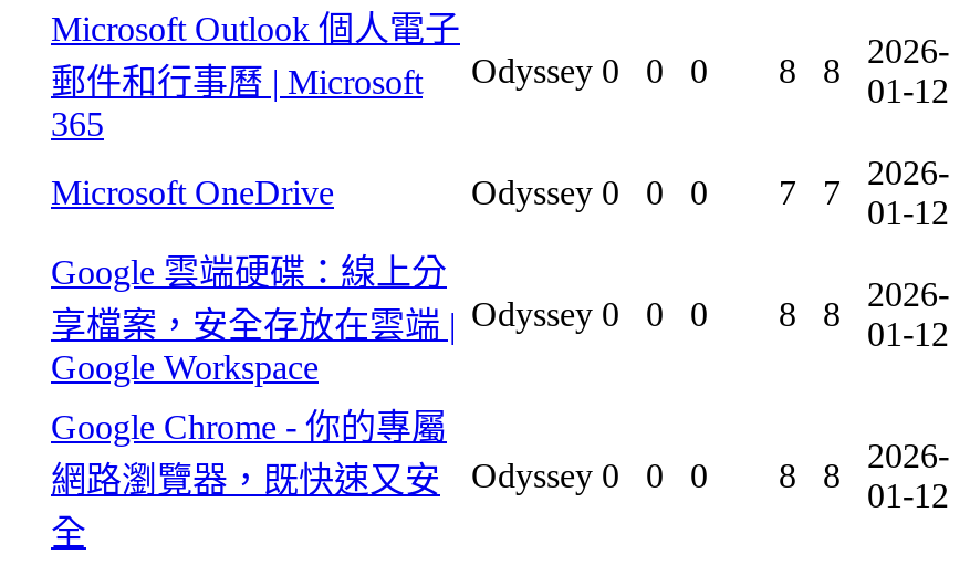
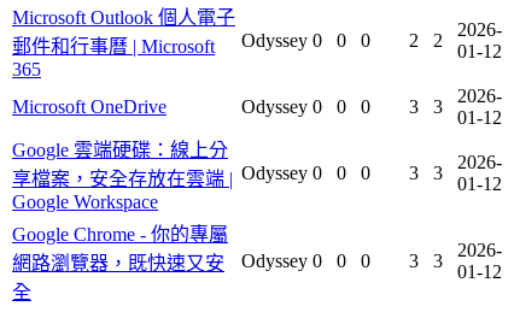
[779,52,796,90] 8 -> [409,30,419,51] 2
[823,52,841,90] 8 -> [433,30,443,51] 2
[779,174,796,211] 7 -> [409,96,419,117] 3
[823,174,841,211] 7 -> [433,96,443,117] 3
[779,295,796,333] 8 -> [409,163,419,183] 3
[823,295,841,333] 8 -> [433,163,443,183] 3
[779,457,796,494] 8 -> [409,251,419,271] 3
[823,457,841,494] 8 -> [433,251,443,271] 3

